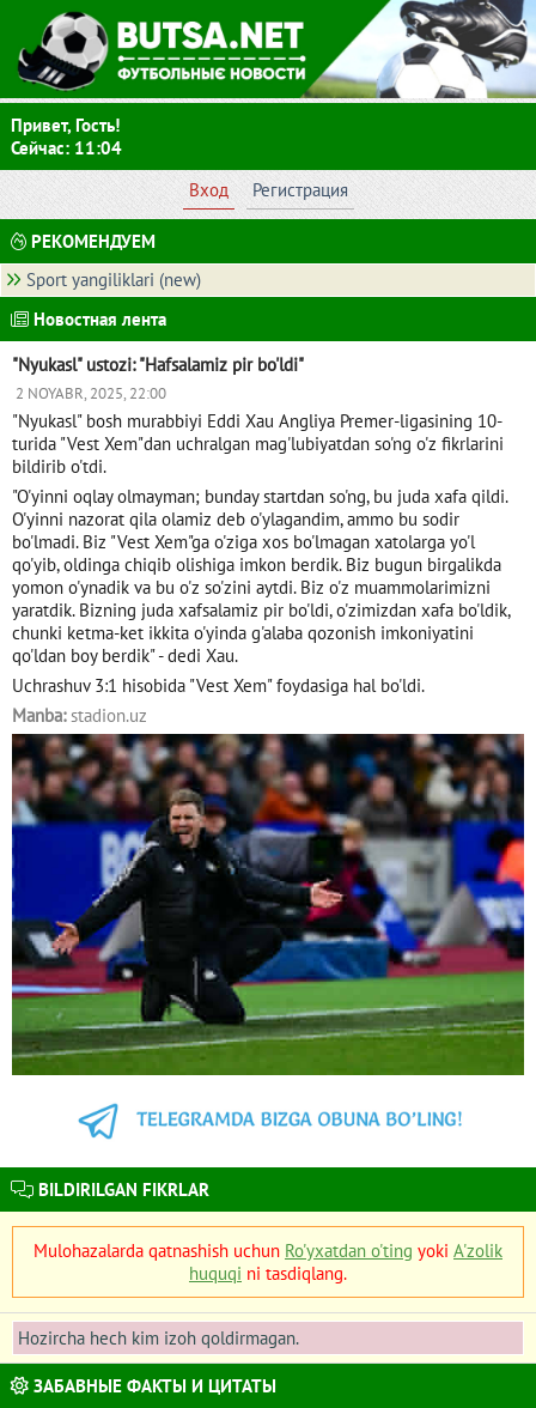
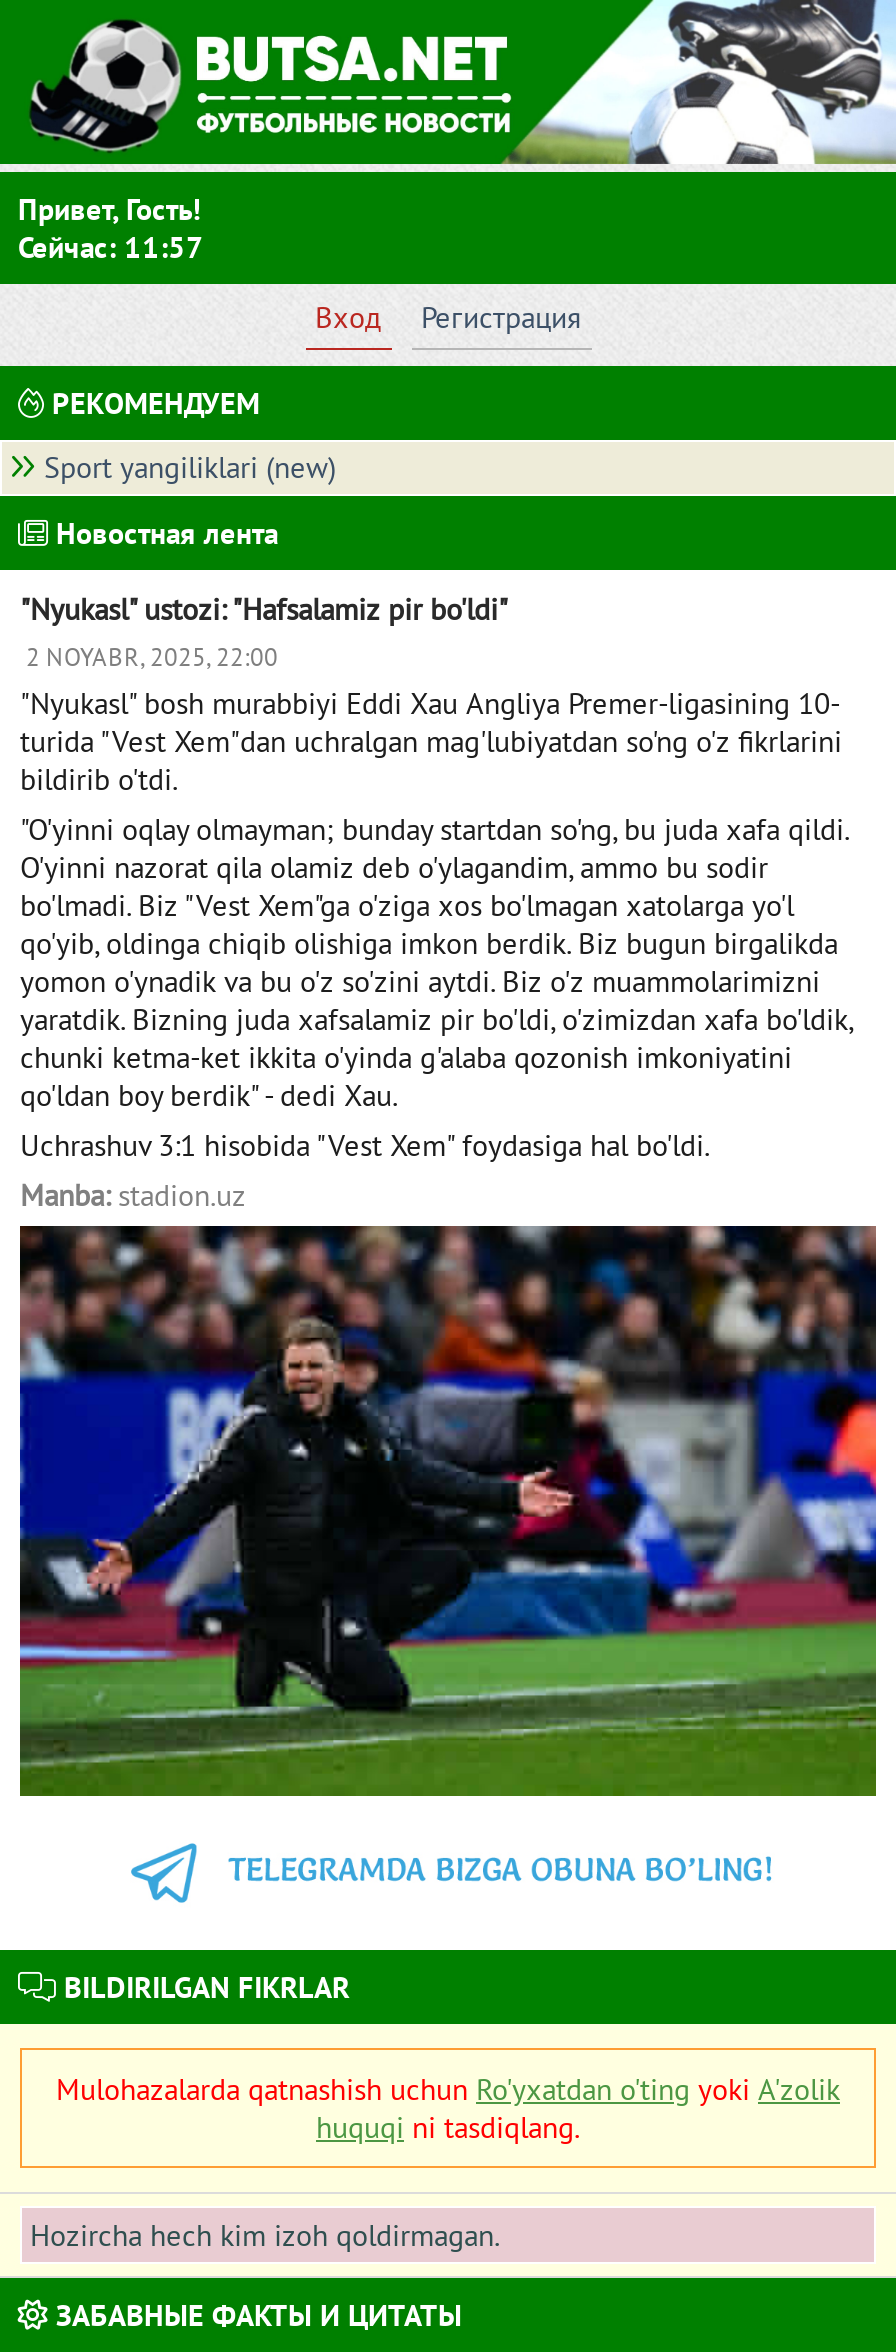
[11,136,122,159] Сейчас: 11:04 -> [18,227,204,265] Сейчас: 11:57

